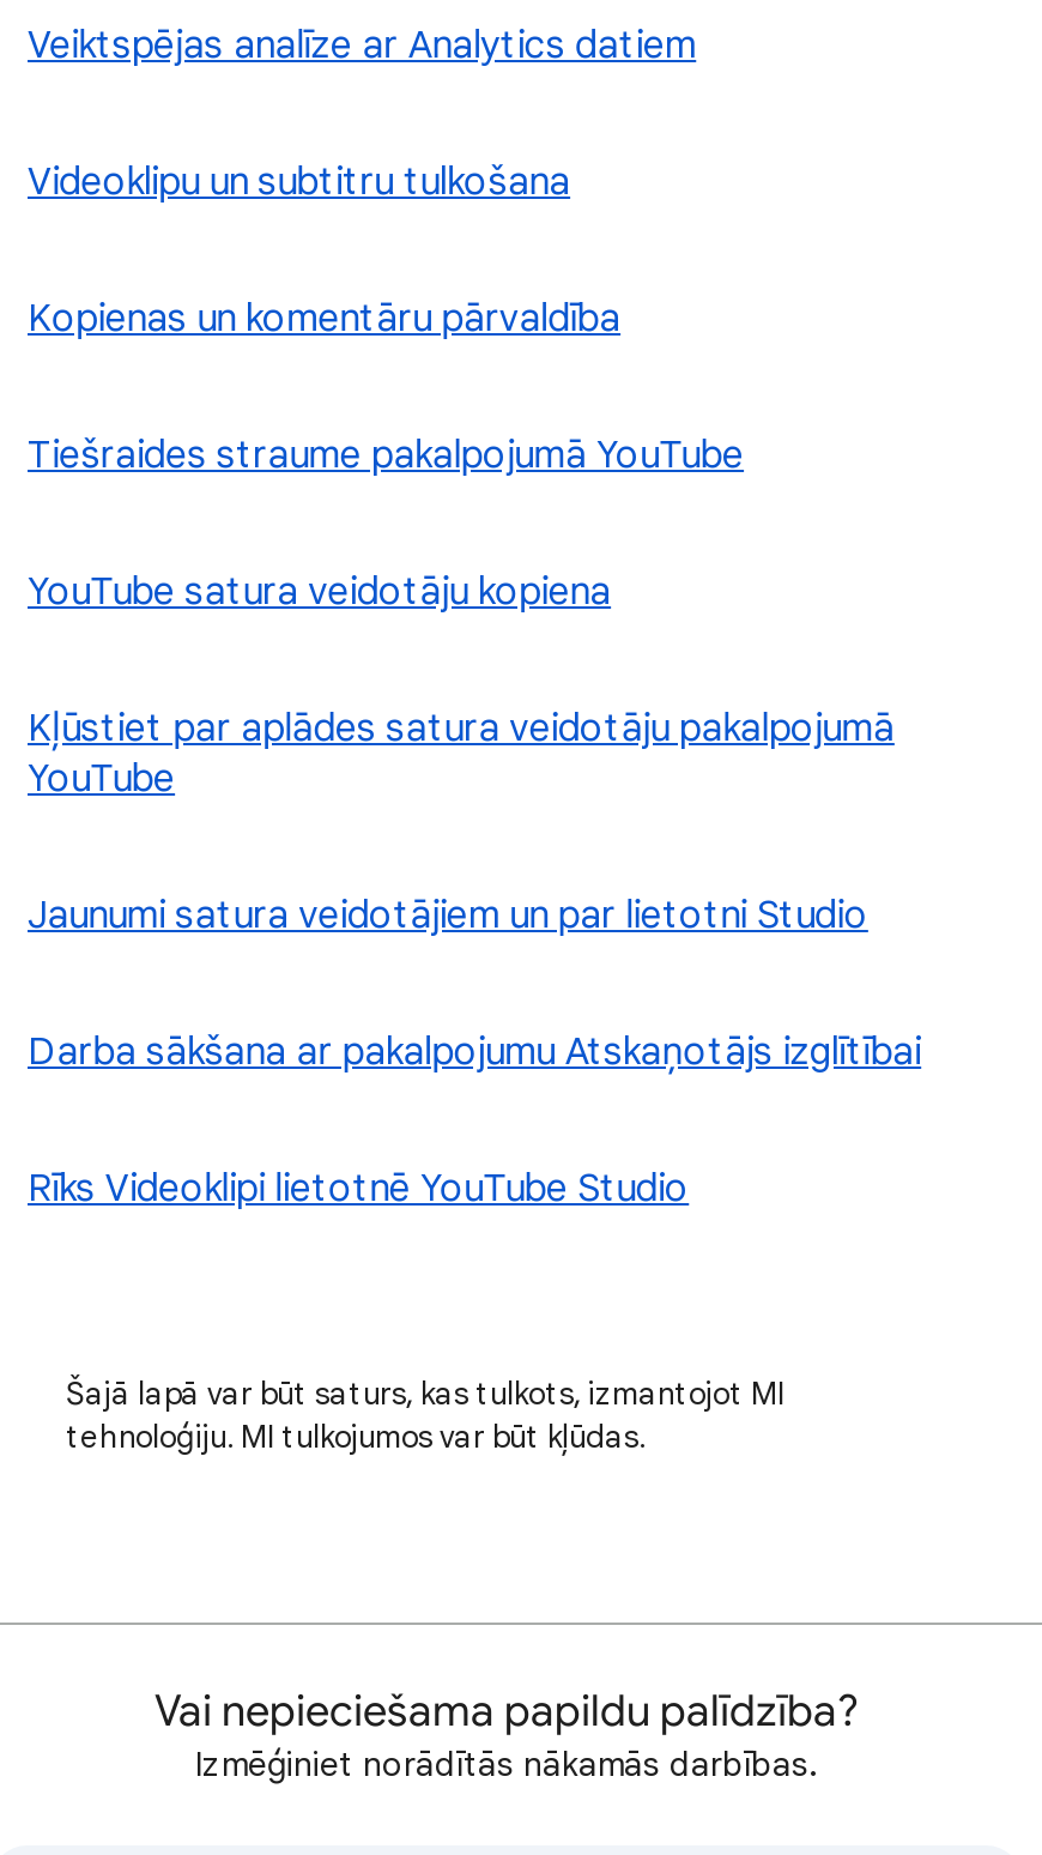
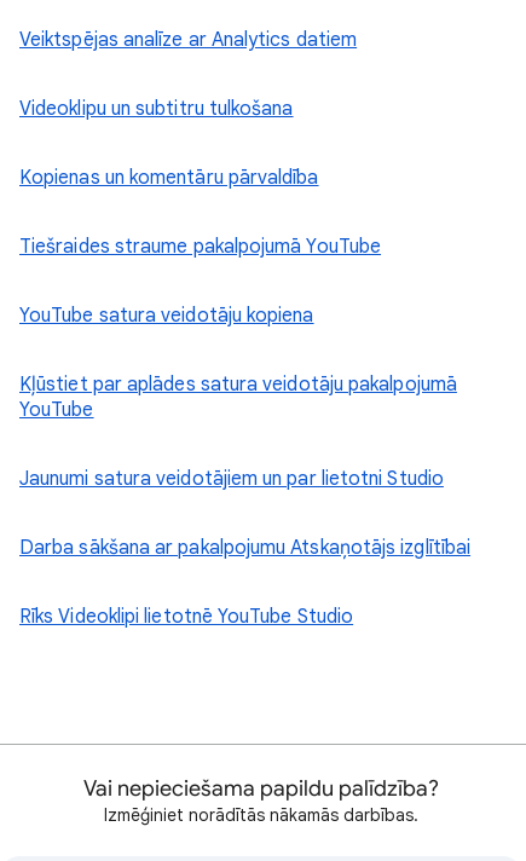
[66,1373,784,1457] Šajā lapā var būt saturs, kas tulkots, izmantojot MI | tehnoloģiju. MI tulkojumos var būt kļūdas. -> none

